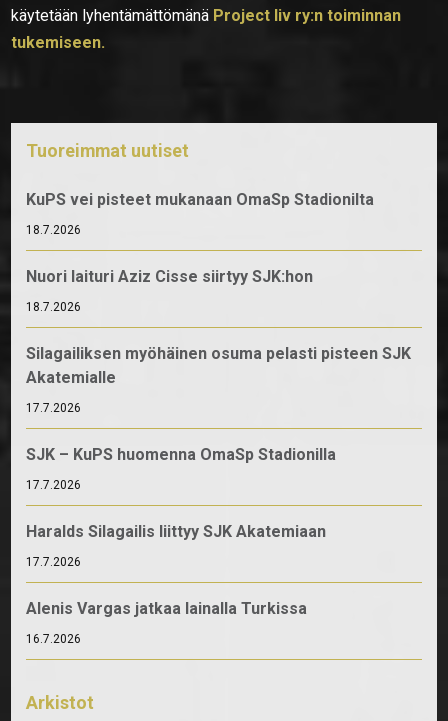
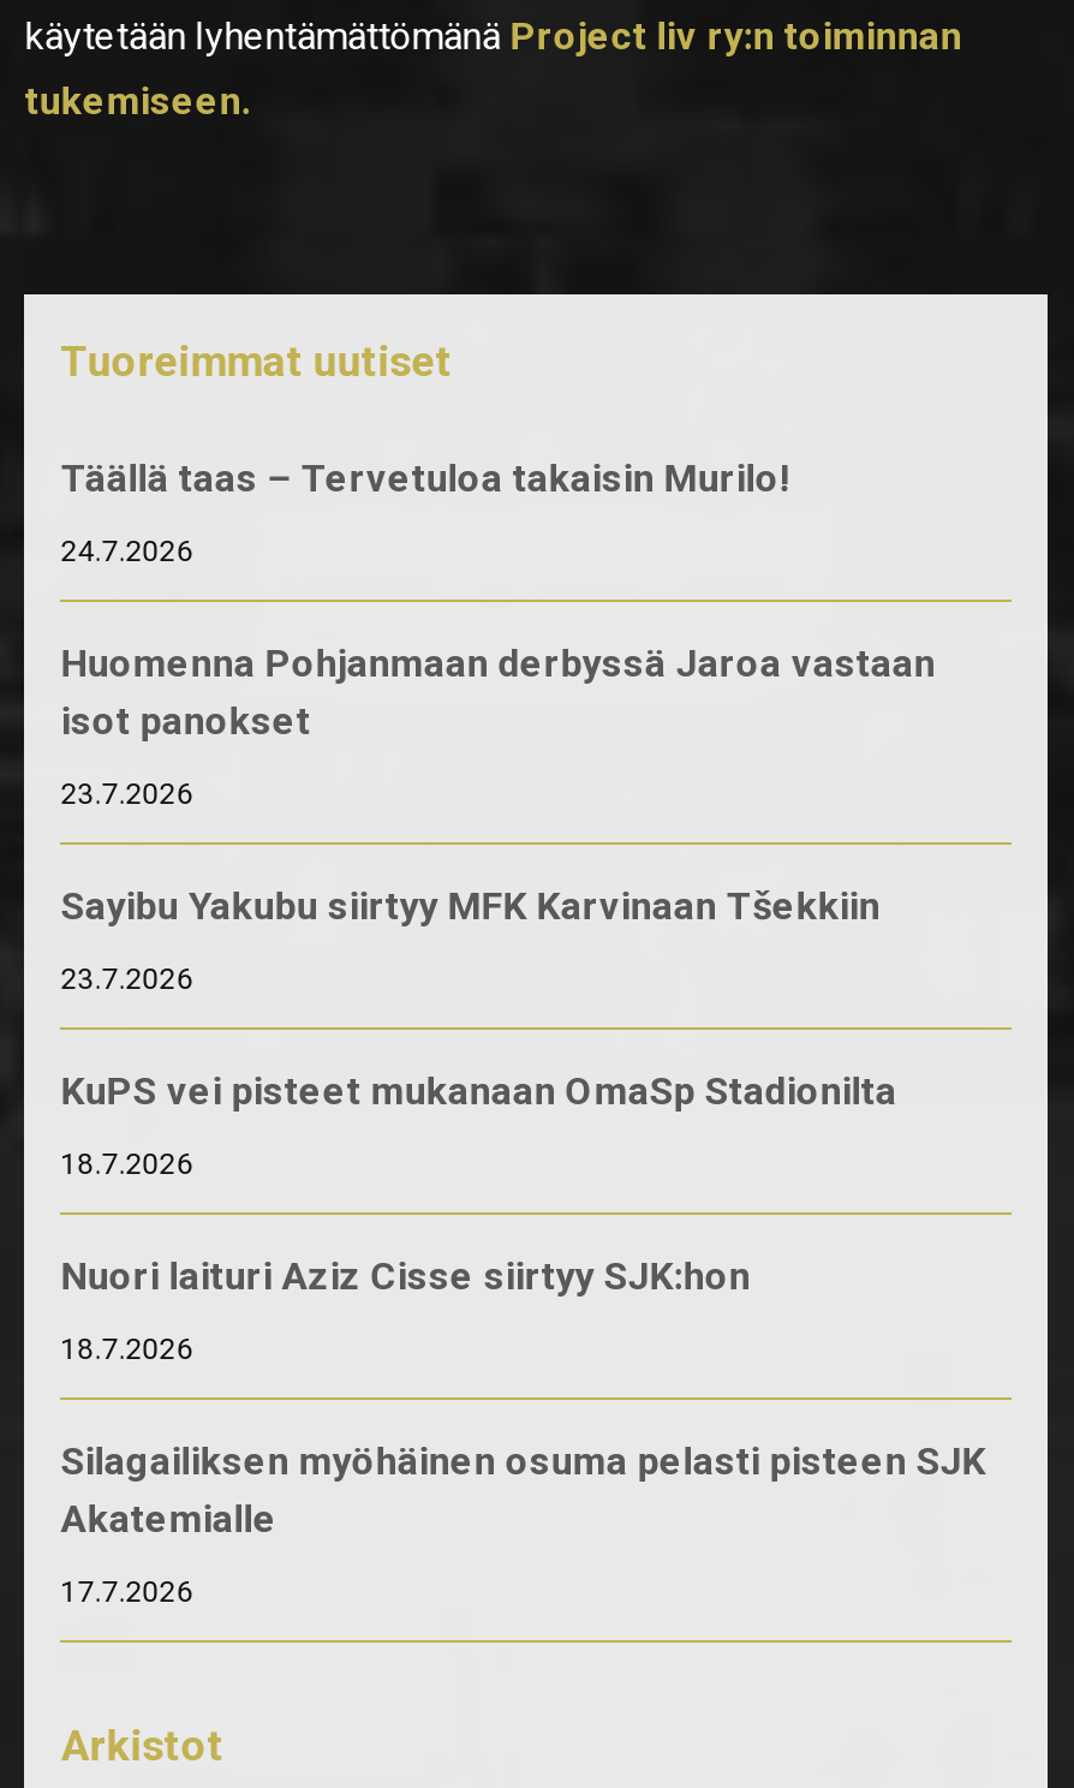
none -> [61,454,935,995] Täällä taas – Tervetuloa takaisin Murilo! | 24.7.2026 | Huomenna Pohjanmaan derbyssä Jaroa vastaan | isot panokset | 23.7.2026 | Sayibu Yakubu siirtyy MFK Karvinaan Tšekkiin | 23.7.2026
moved [26,190,411,415] -> [61,1067,986,1608]: KuPS vei pisteet mukanaan OmaSp Stadionilta | 18.7.2026 | Nuori laituri Aziz Cisse siirtyy SJK:hon | 18.7.2026 | Silagailiksen myöhäinen osuma pelasti pisteen SJK | Akatemialle | 17.7.2026
[26,445,336,646] SJK – KuPS huomenna OmaSp Stadionilla | 17.7.2026 | Haralds Silagailis liittyy SJK Akatemiaan | 17.7.2026 | Alenis Vargas jatkaa lainalla Turkissa | 16.7.2026 -> none

